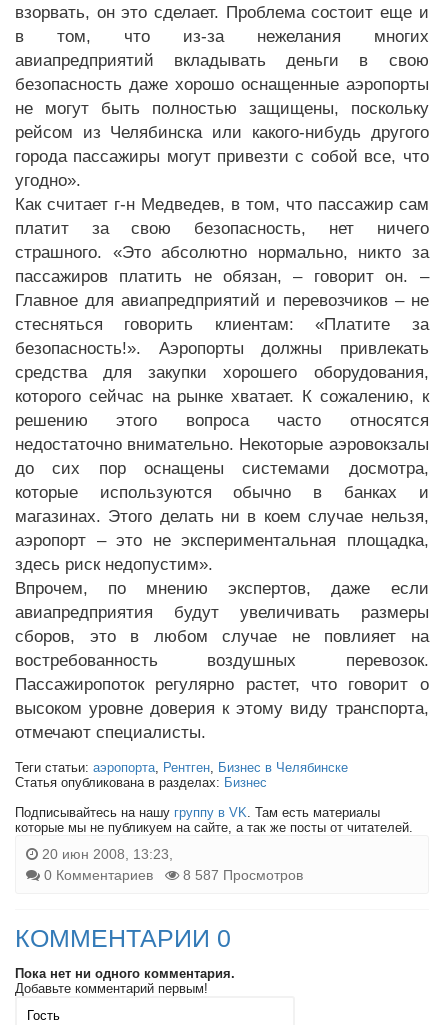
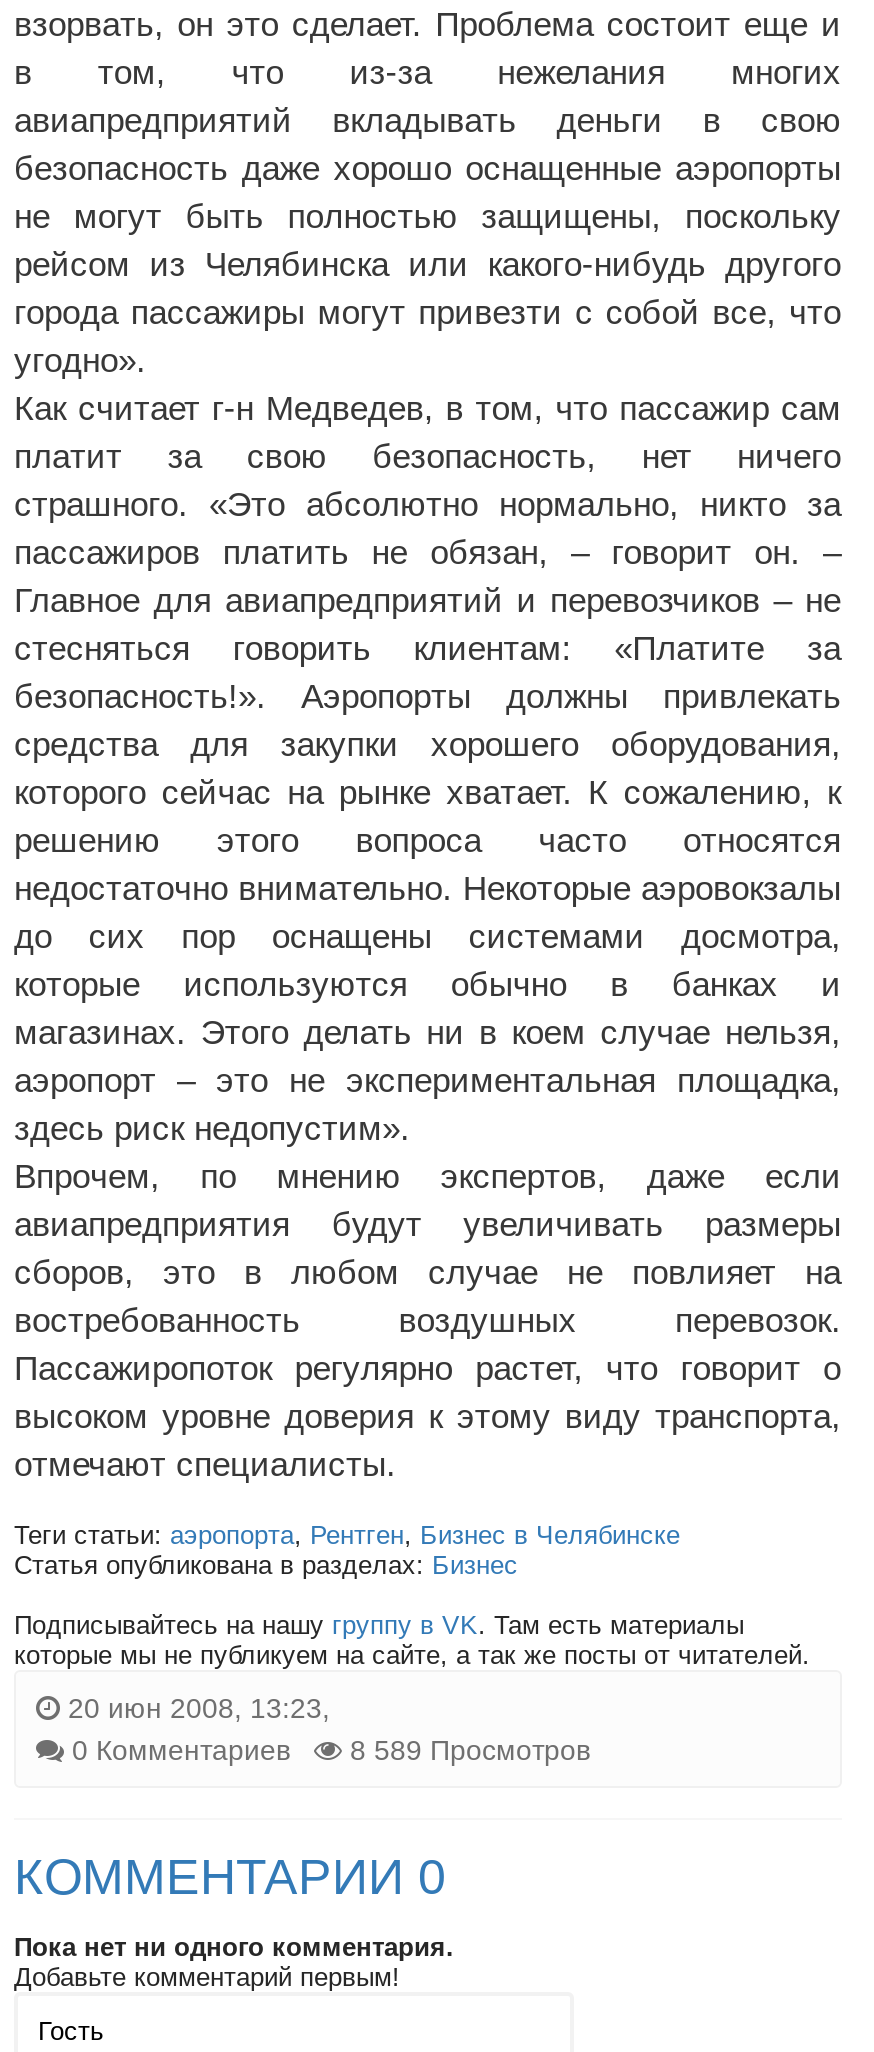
[44,867,303,883] 0 Комментариев 8 587 Просмотров -> [72,1734,590,1766] 0 Комментариев 8 589 Просмотров

